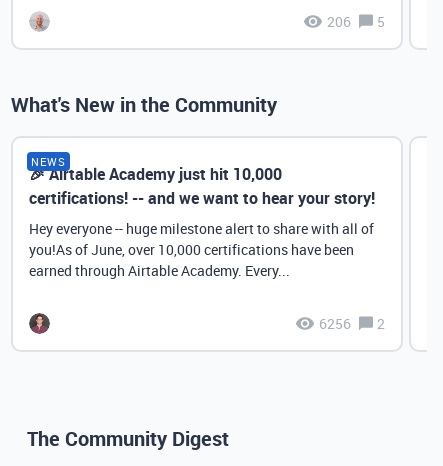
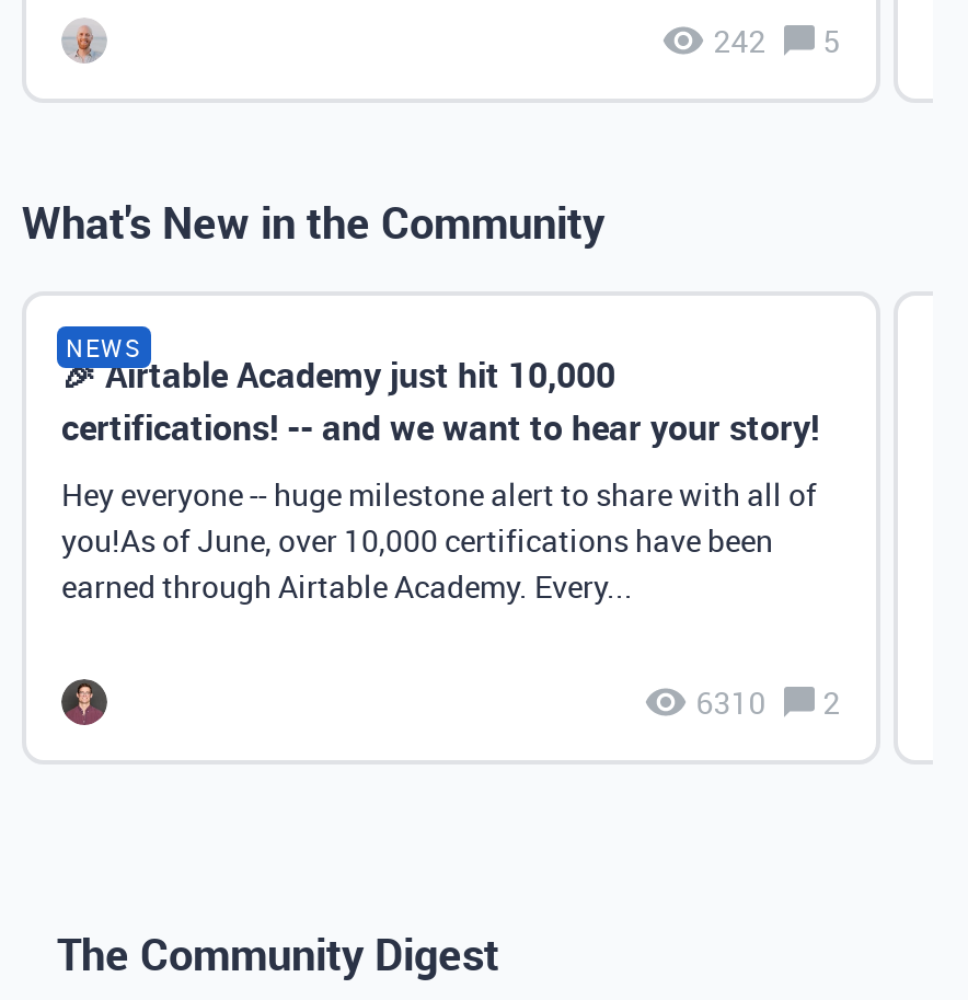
[327,12,385,31] 206 5 -> [714,20,841,61] 242 5
[319,314,385,333] 6256 2 -> [696,681,841,723] 6310 2

